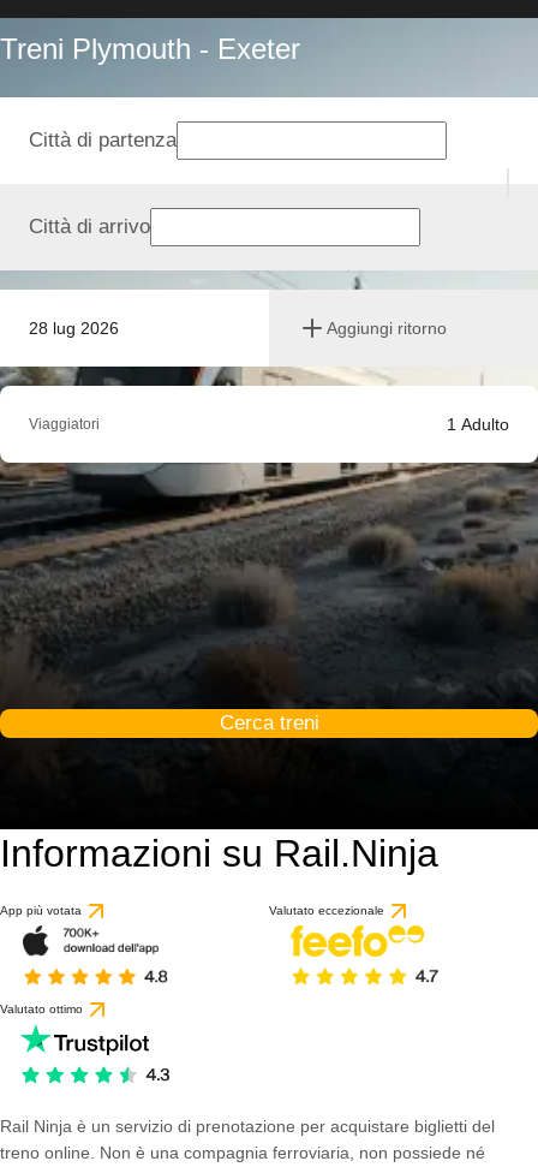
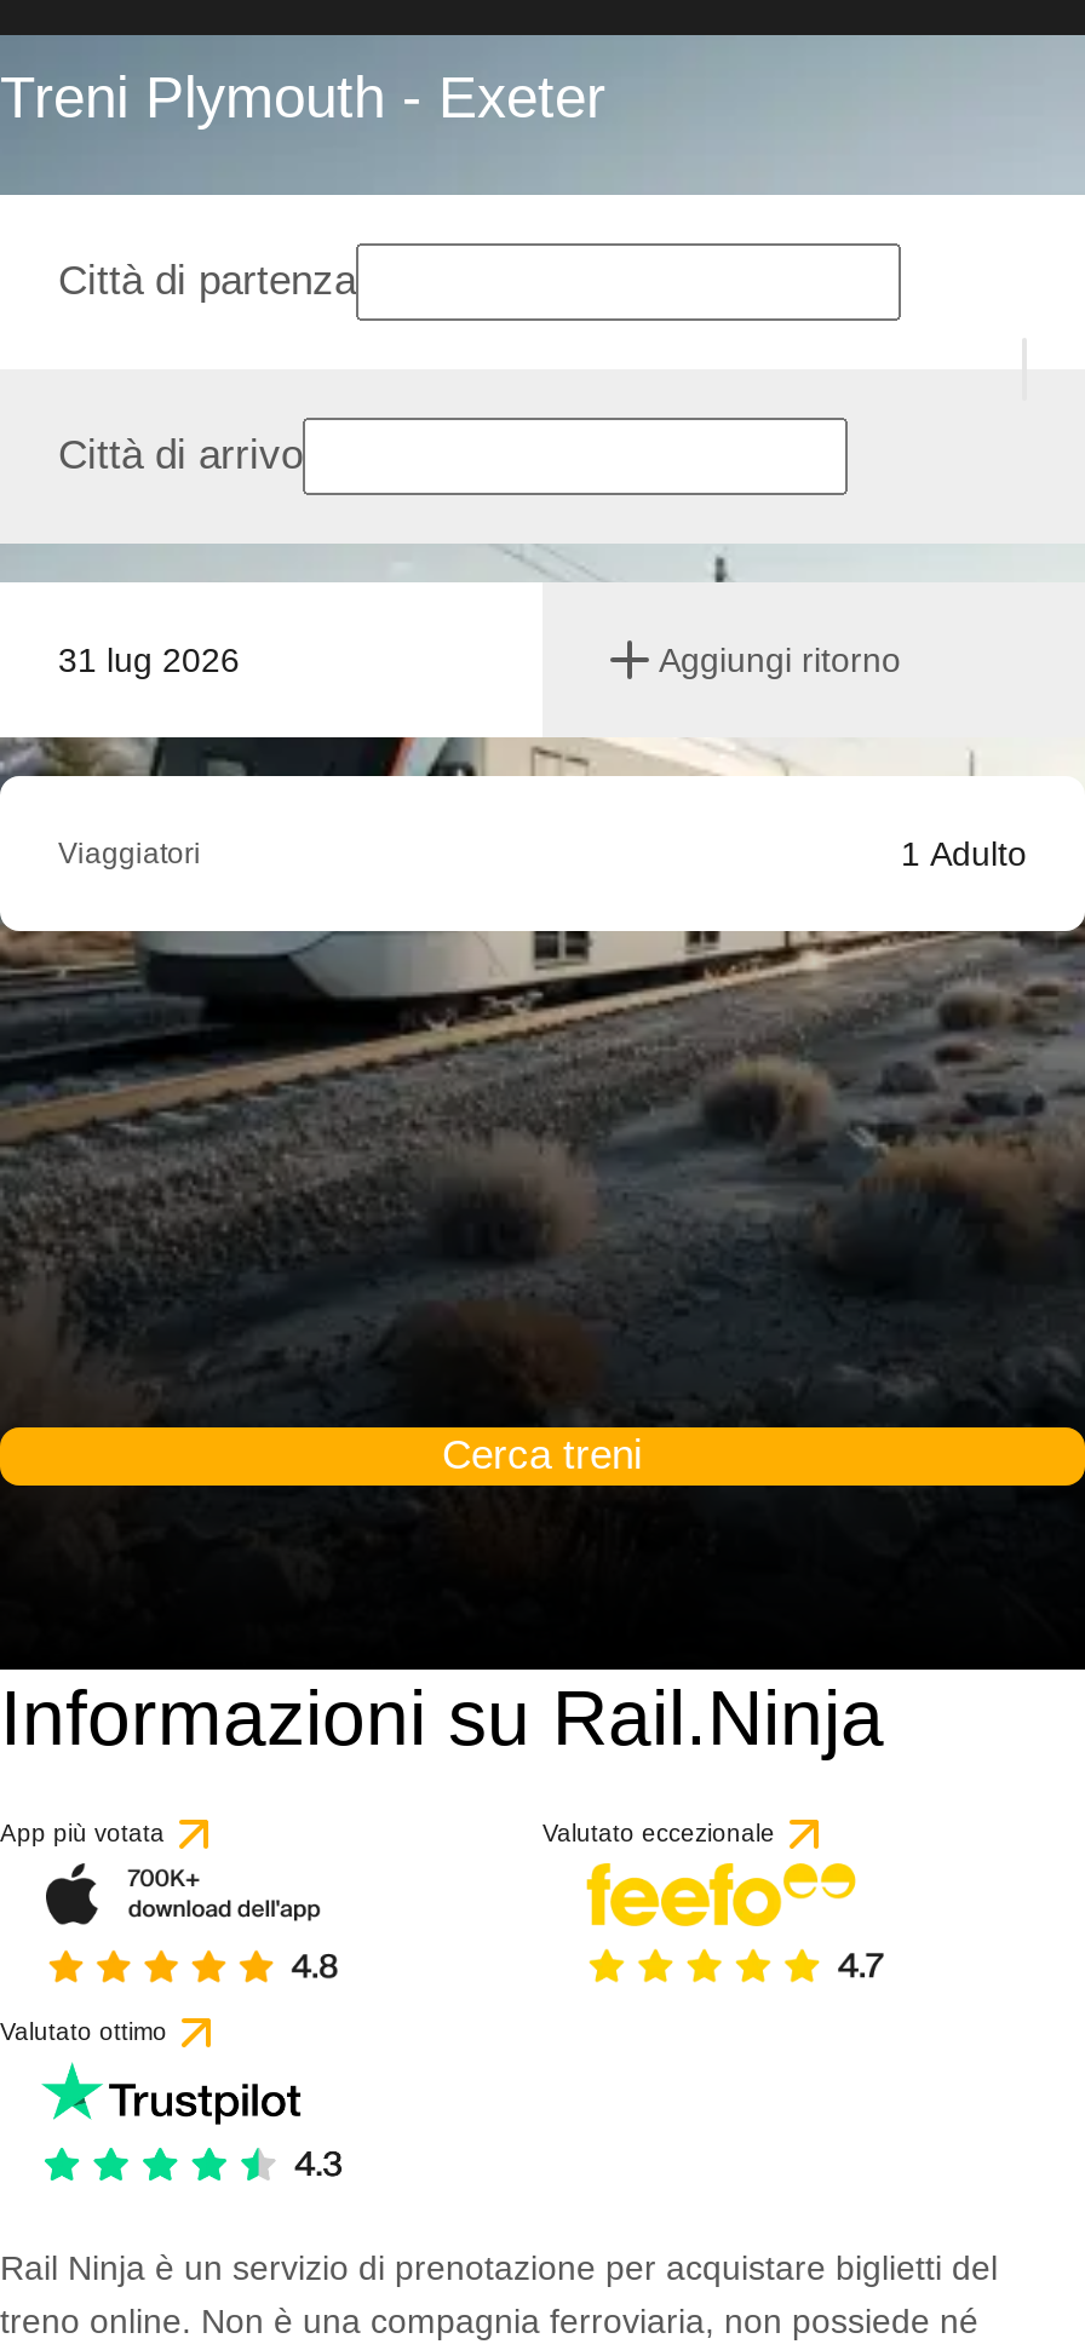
[29,318,119,338] 28 lug 2026 -> [58,640,240,679] 31 lug 2026

